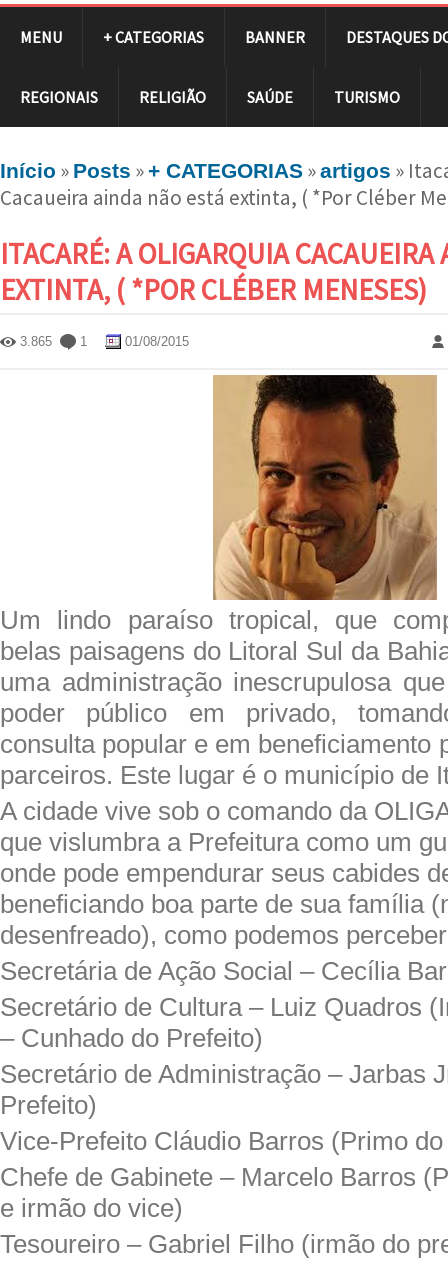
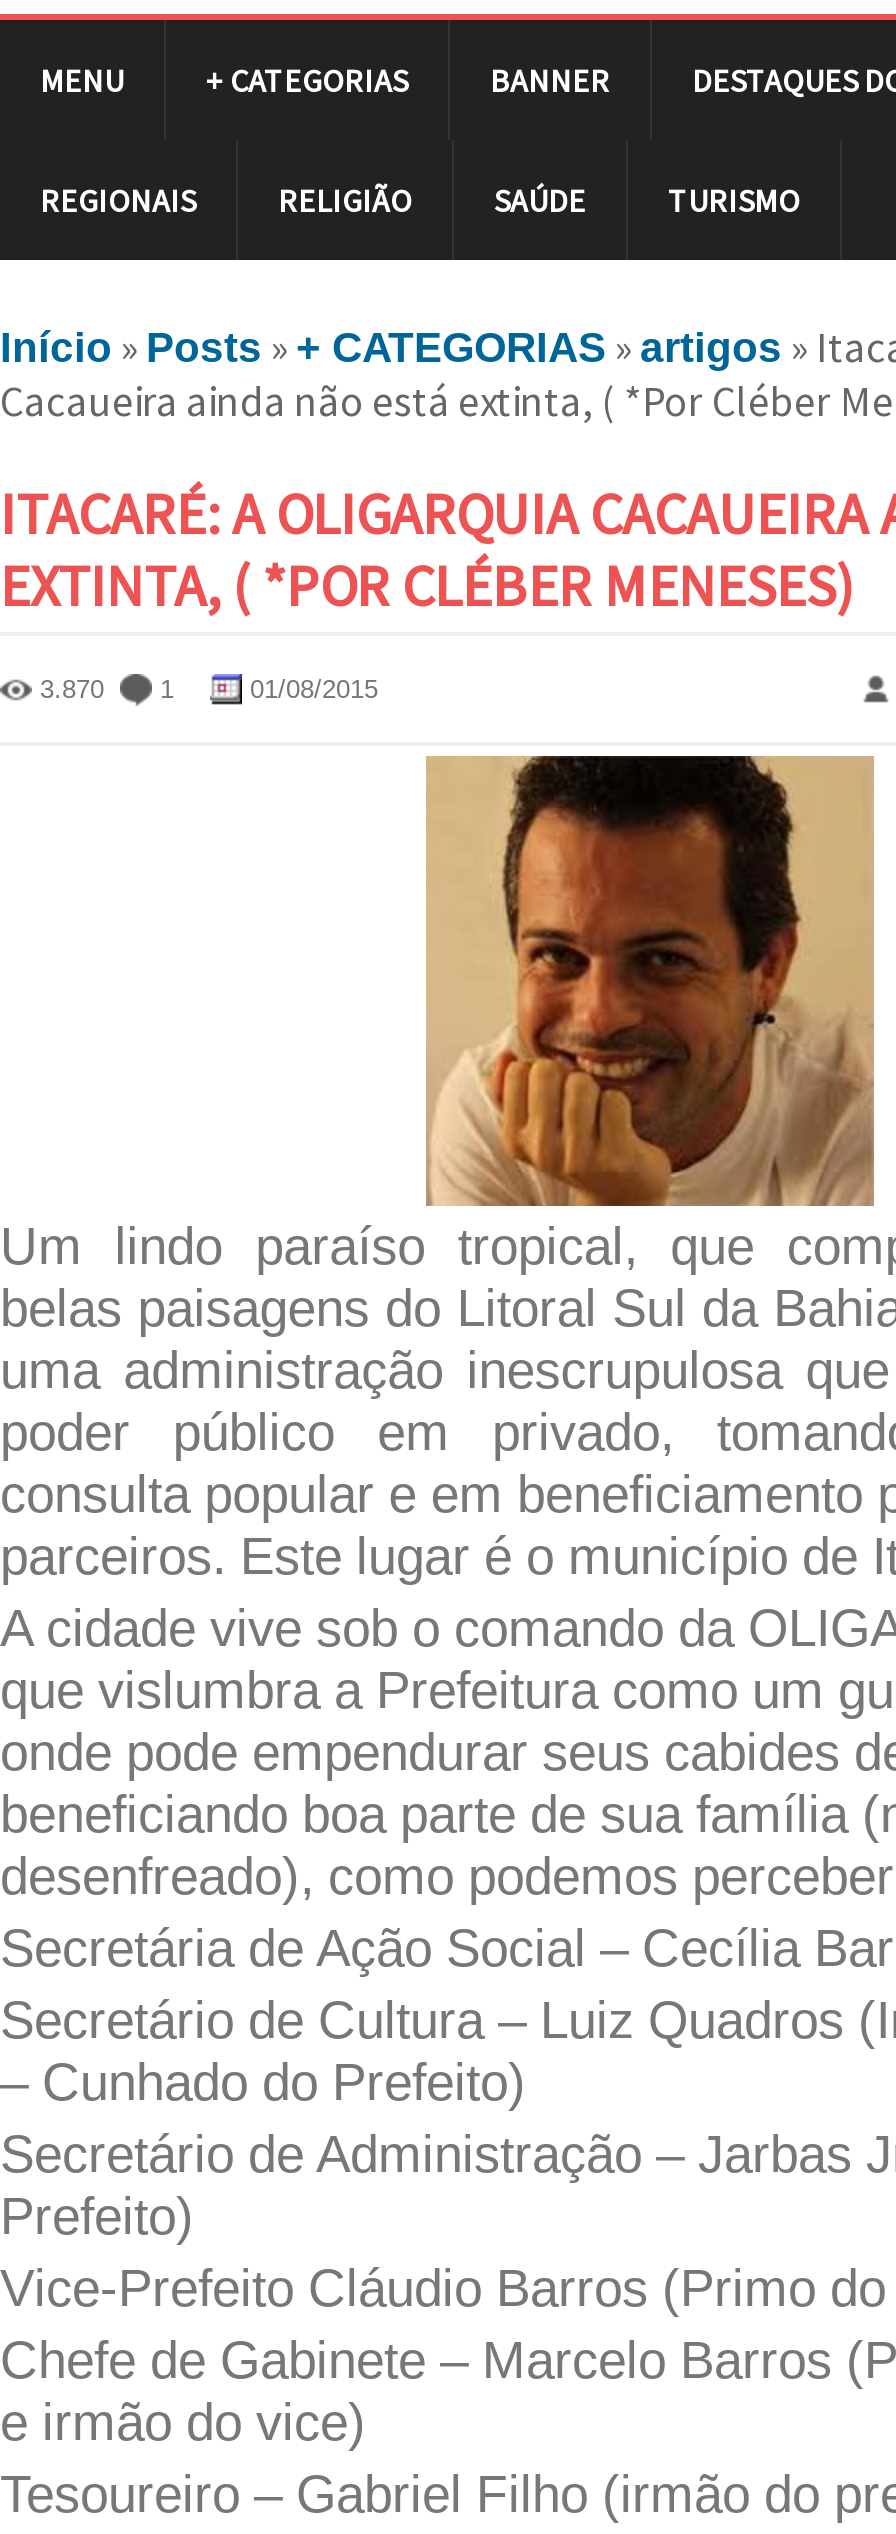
[20,334,87,349] 3.865 1 -> [40,674,174,704] 3.870 1

